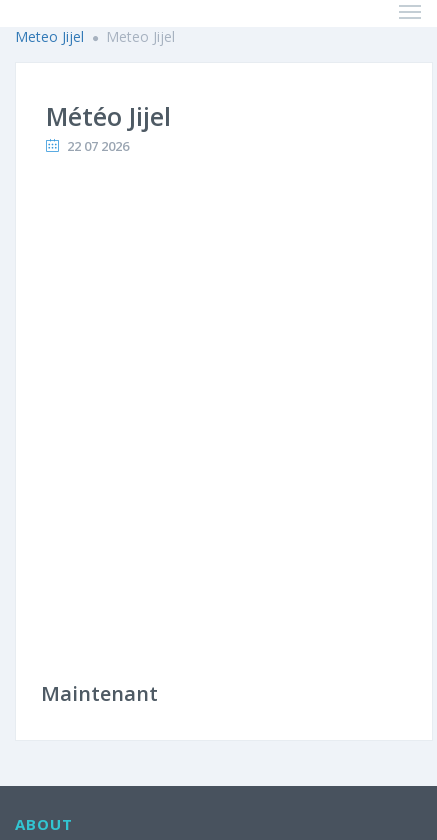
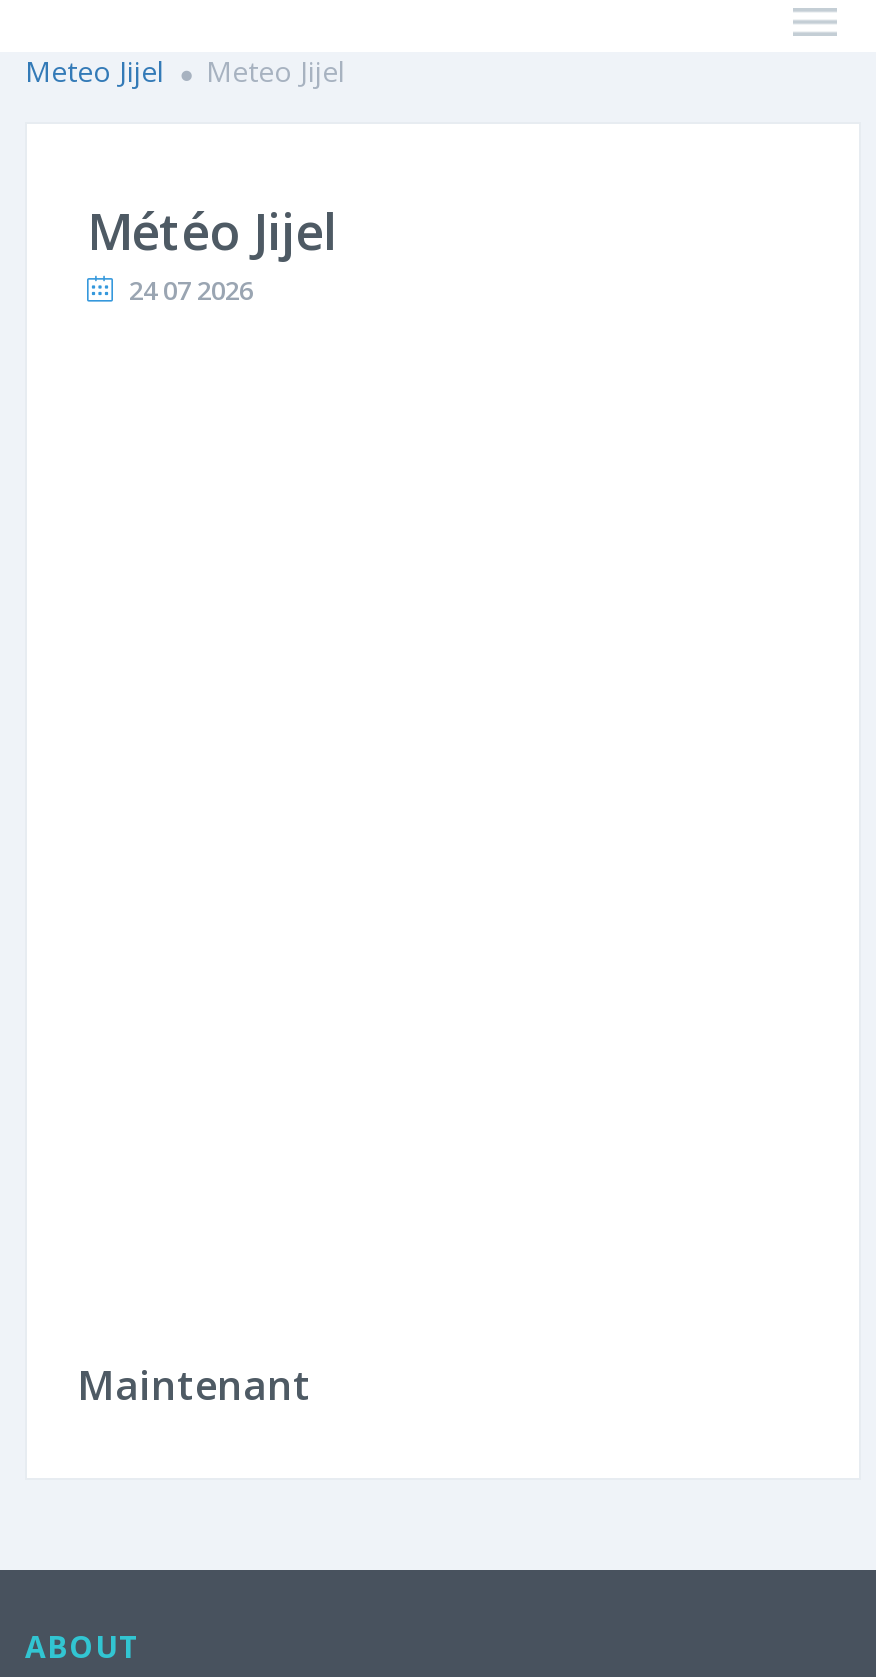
[67,137,129,155] 22 07 2026 -> [129,272,253,308] 24 07 2026

